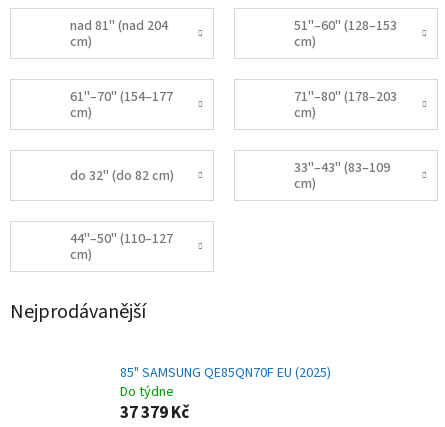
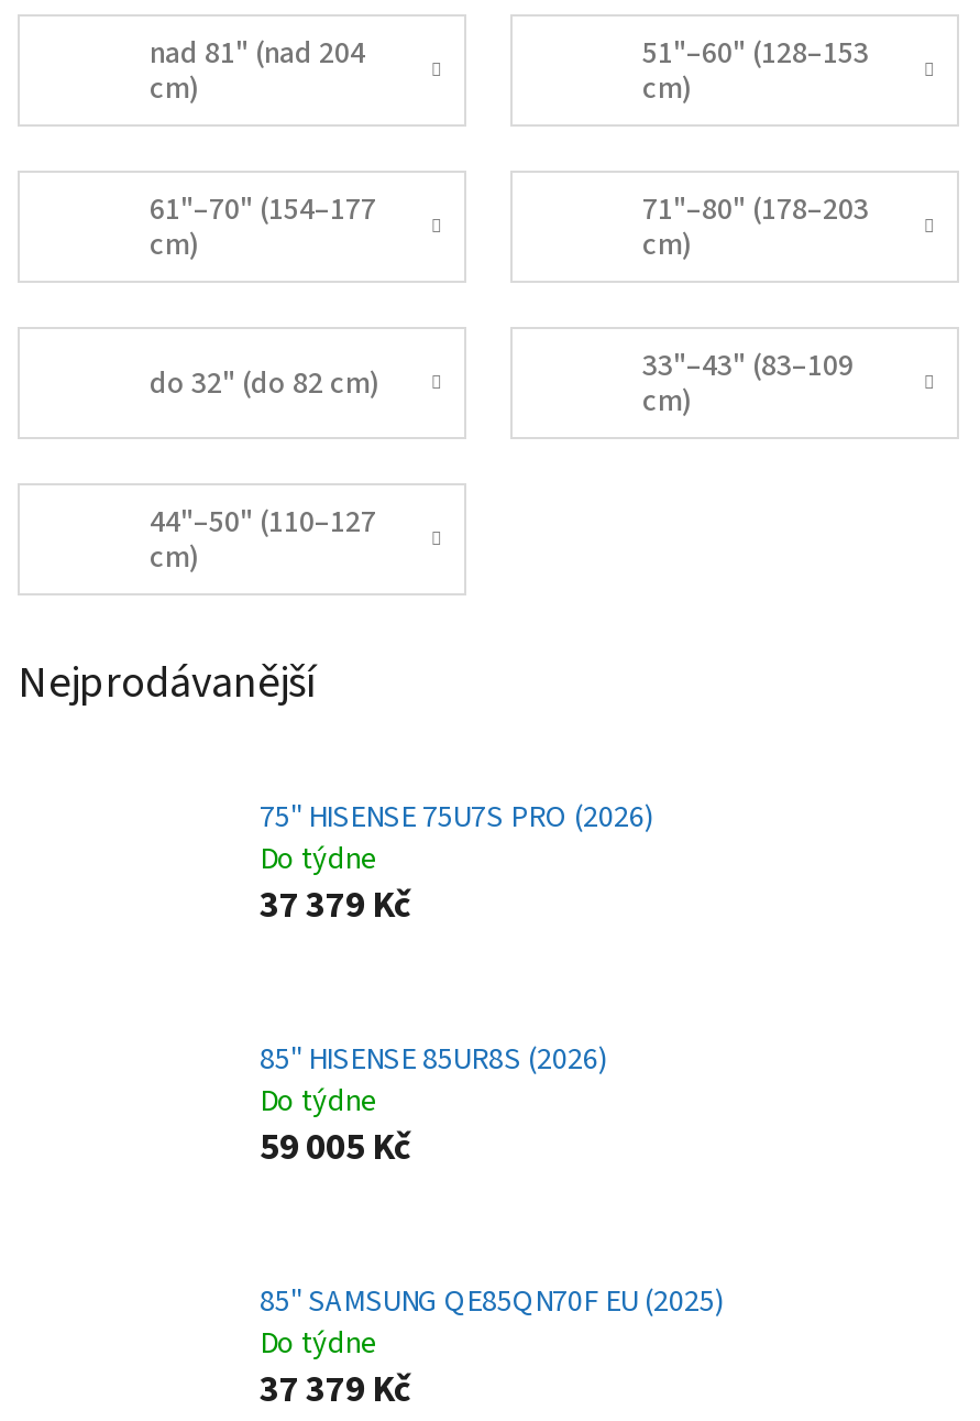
none -> [260,796,653,1175] 75" HISENSE 75U7S PRO (2026) | Do týdne | 37 379 Kč | 85" HISENSE 85UR8S (2026) | Do týdne | 59 005 Kč

